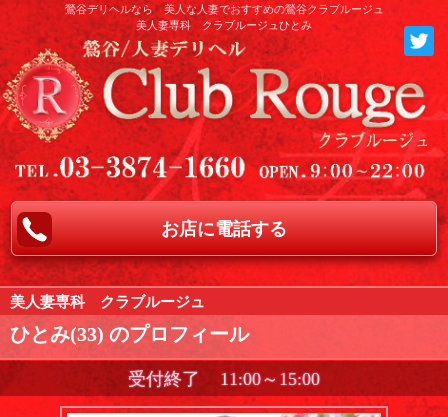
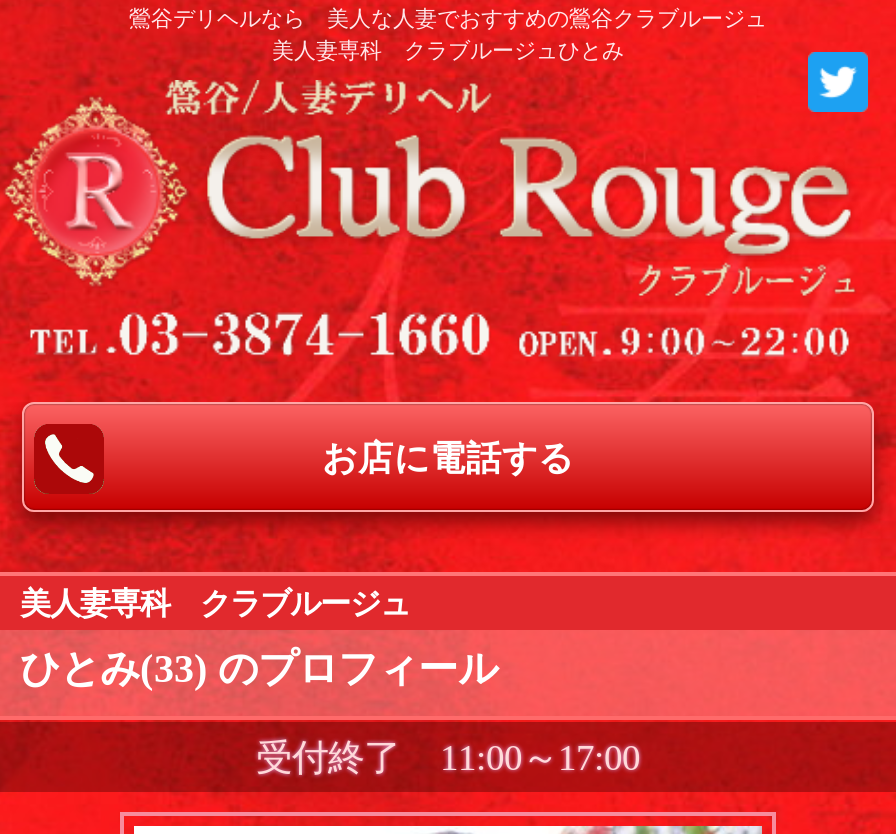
[128,369,320,389] 受付終了 11:00～15:00 -> [256,737,640,777] 受付終了 11:00～17:00

